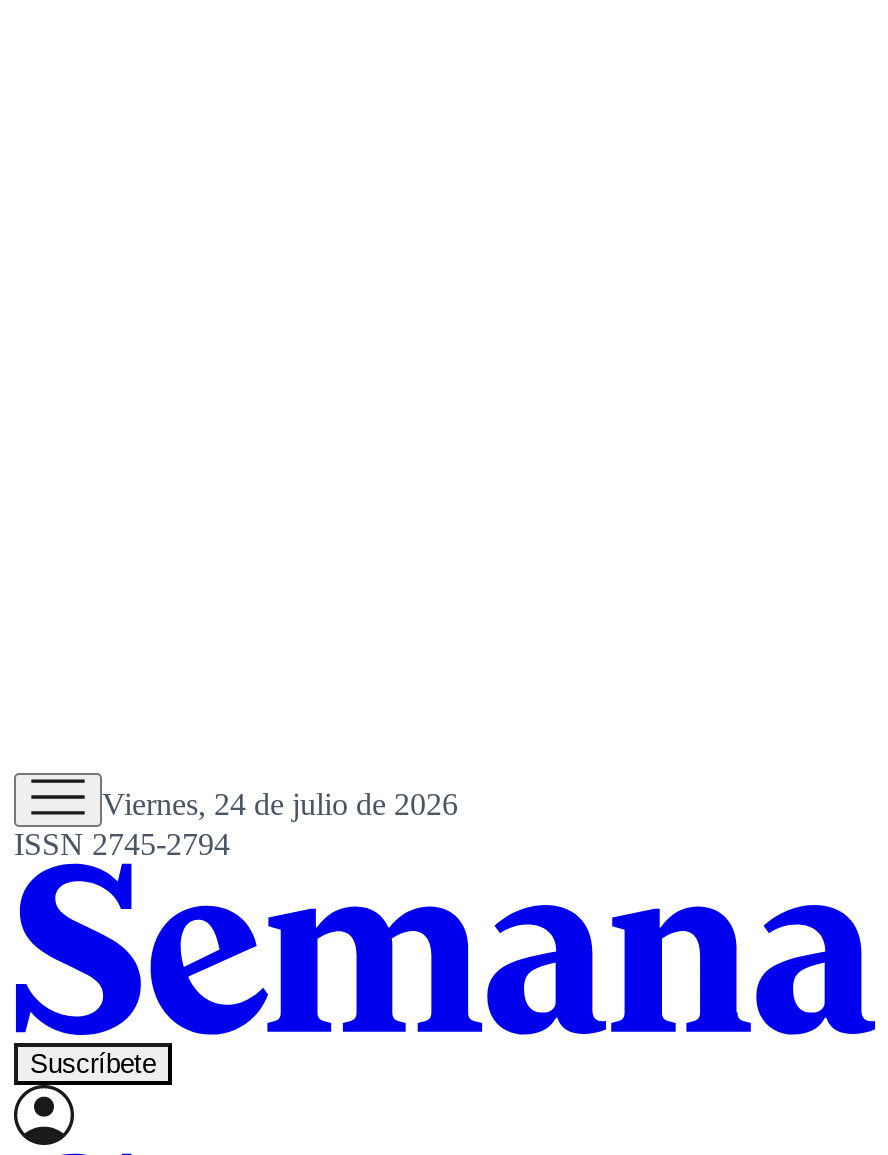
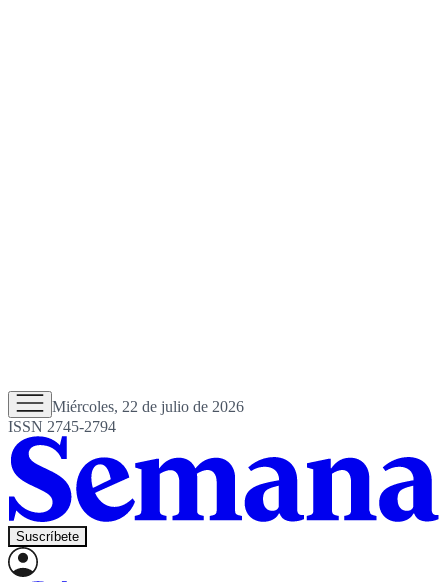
[102,787,458,821] Viernes, 24 de julio de 2026 -> [52,398,244,415] Miércoles, 22 de julio de 2026

